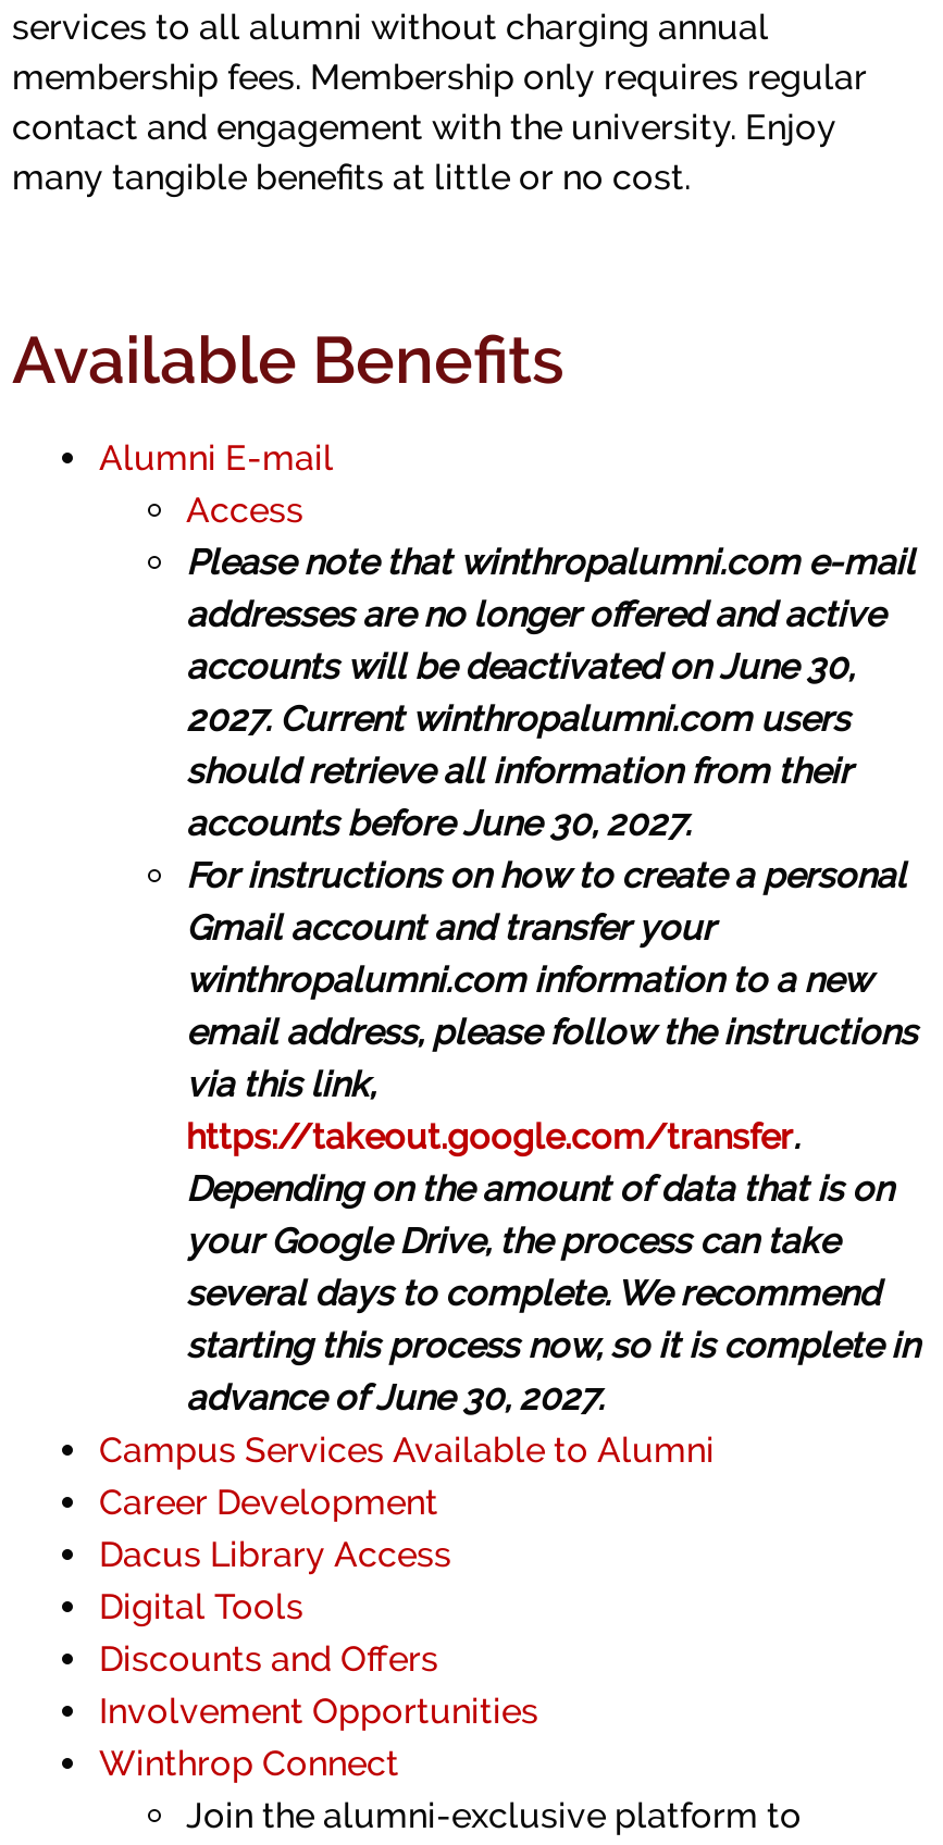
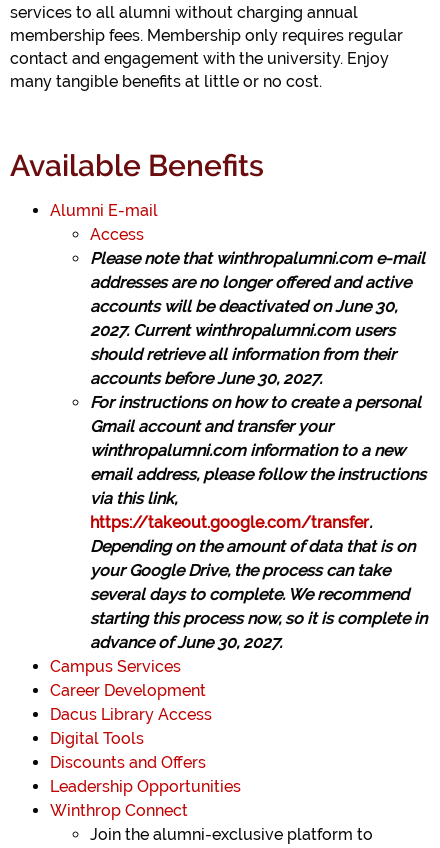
[99,1431,715,1472] Campus Services Available to Alumni -> [50,657,181,676] Campus Services
[99,1692,538,1733] Involvement Opportunities -> [50,777,241,796] Leadership Opportunities

